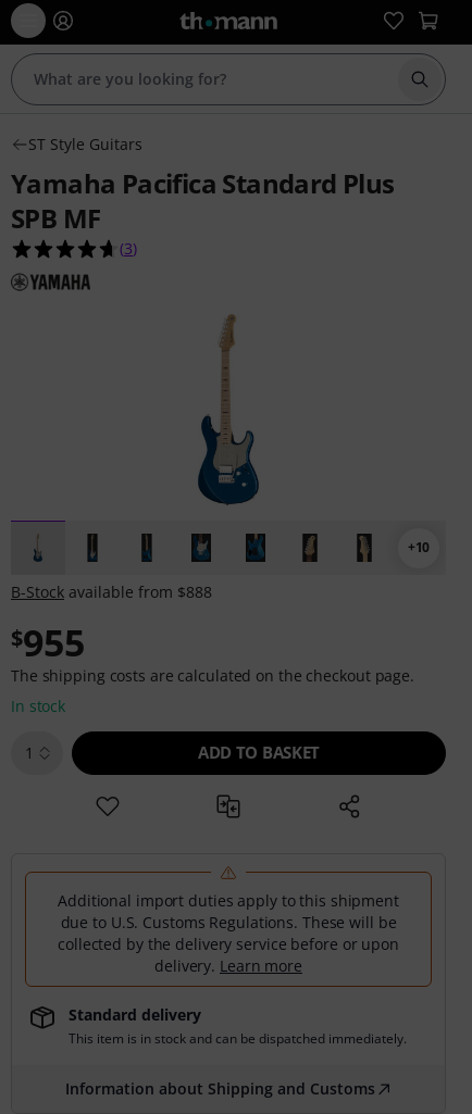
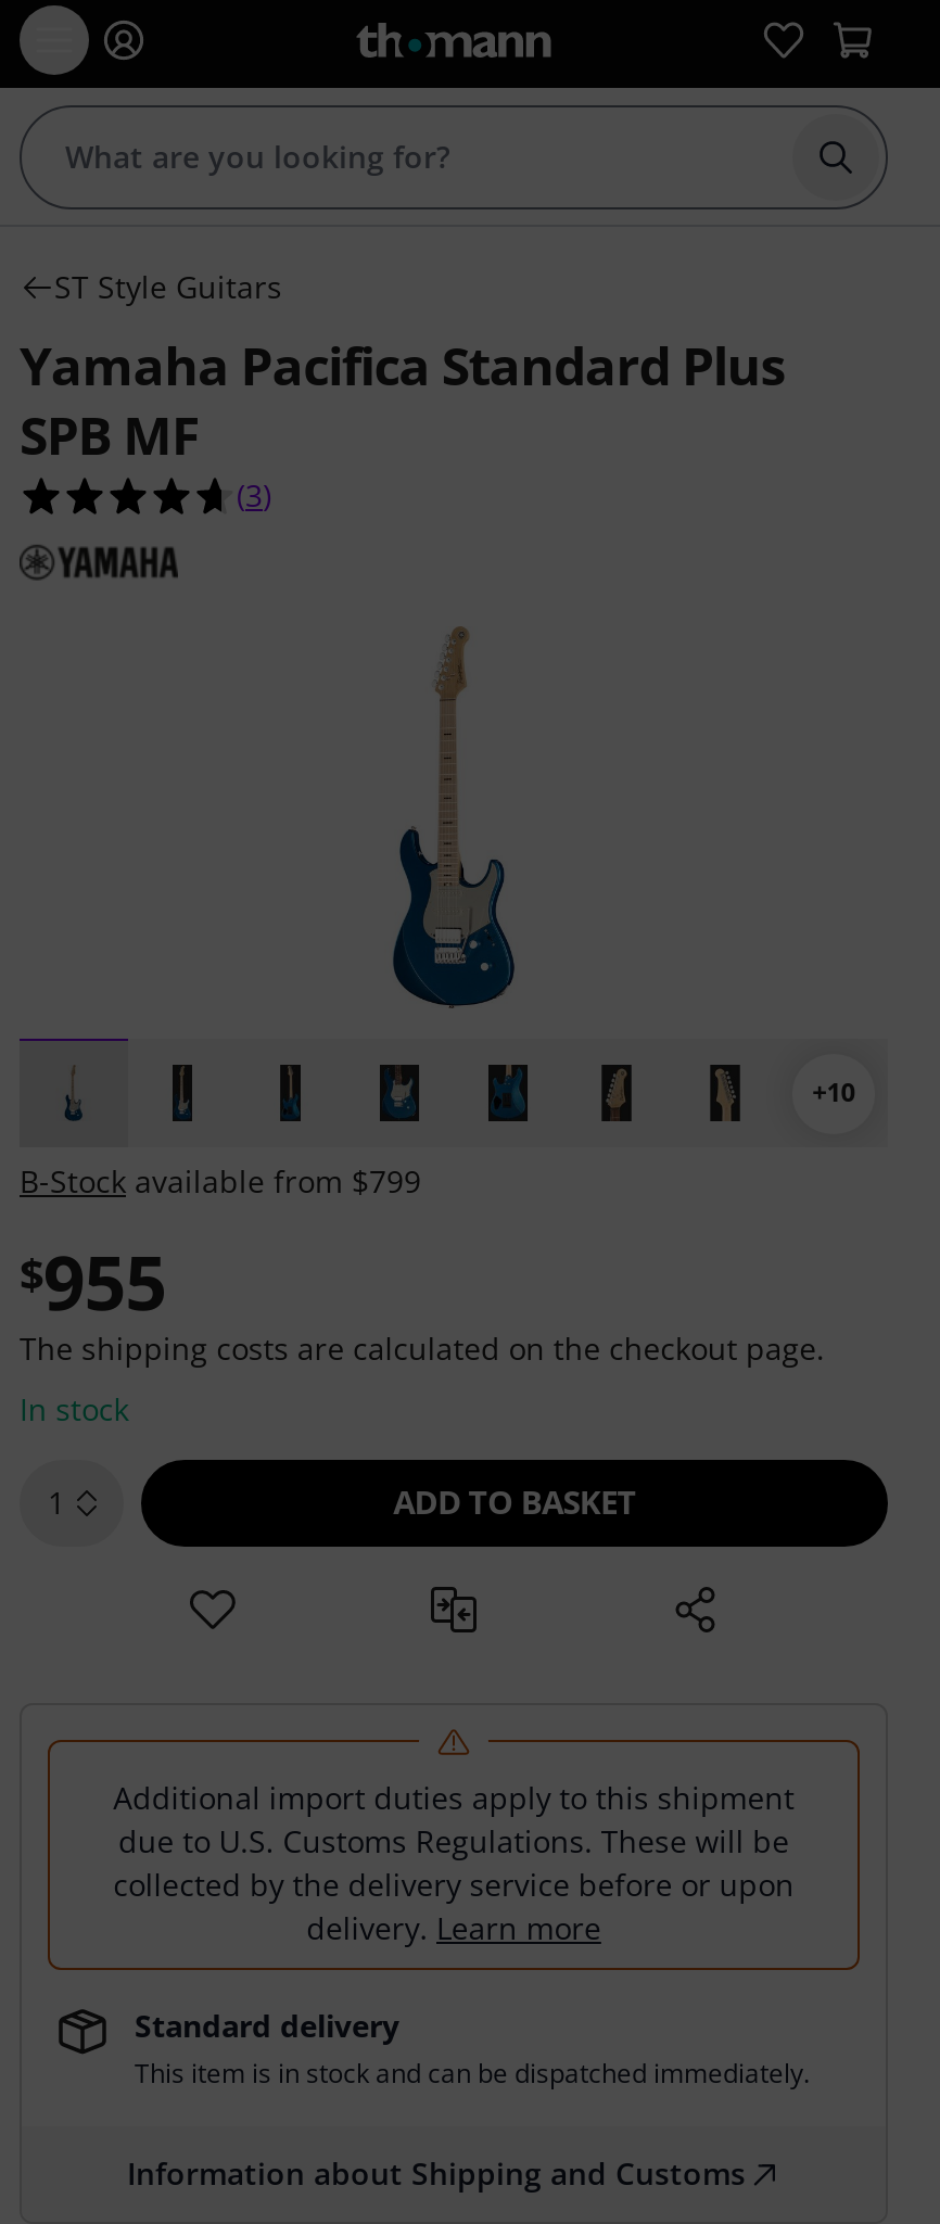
[11,581,212,602] B-Stock available from $888 -> [20,1160,421,1202] B-Stock available from $799

